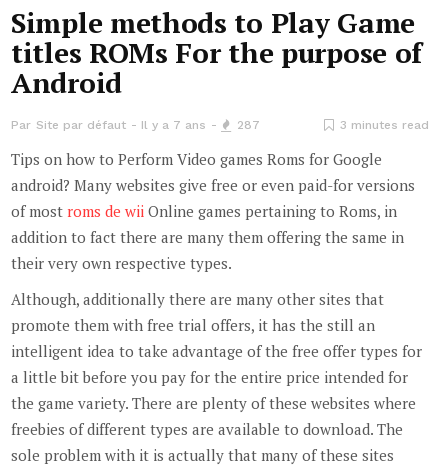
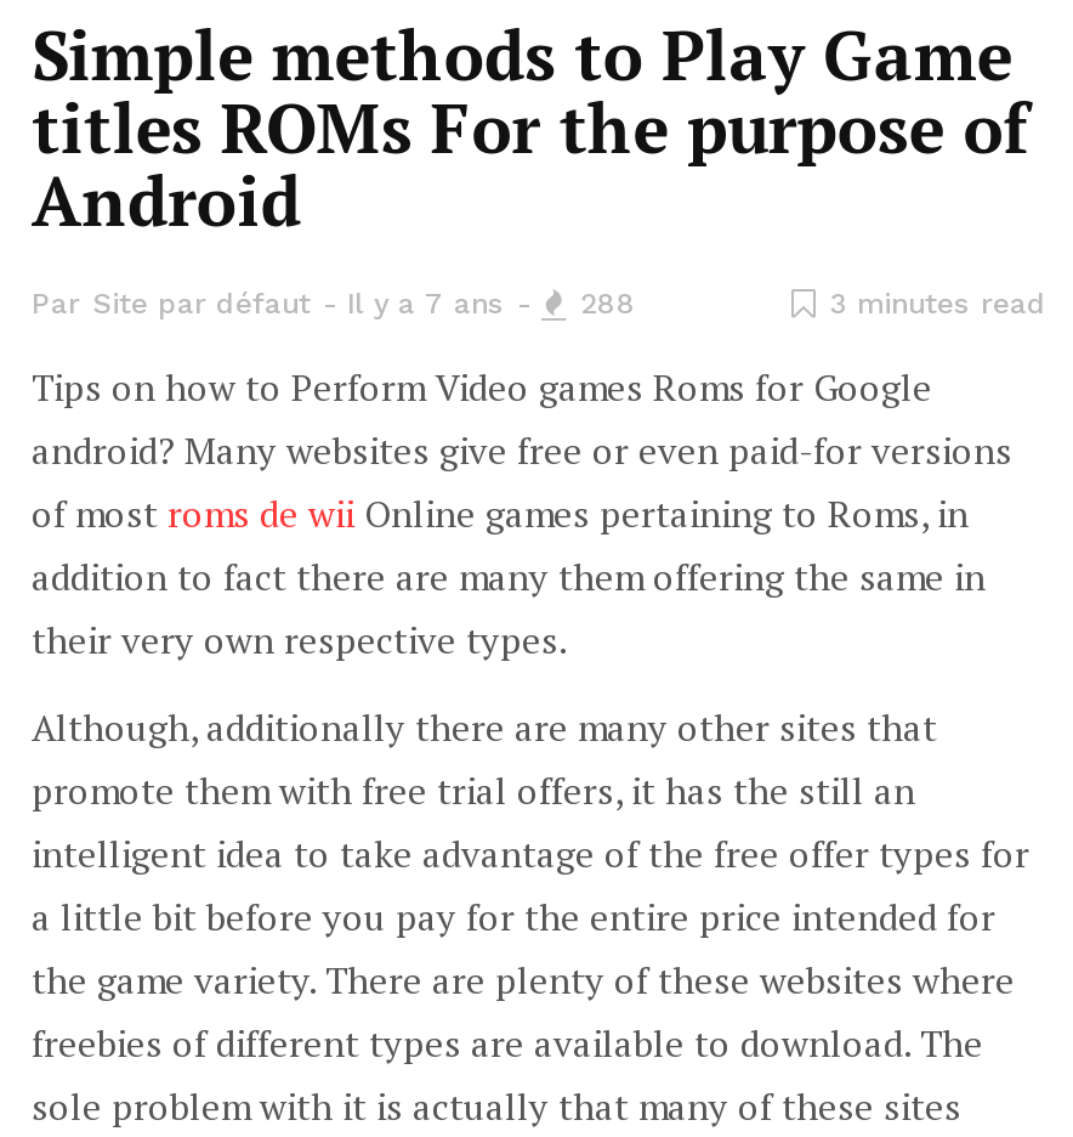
[11,118,260,132] Par Site par défaut Il y a 7 ans 287 -> [32,287,636,321] Par Site par défaut Il y a 7 ans 288

